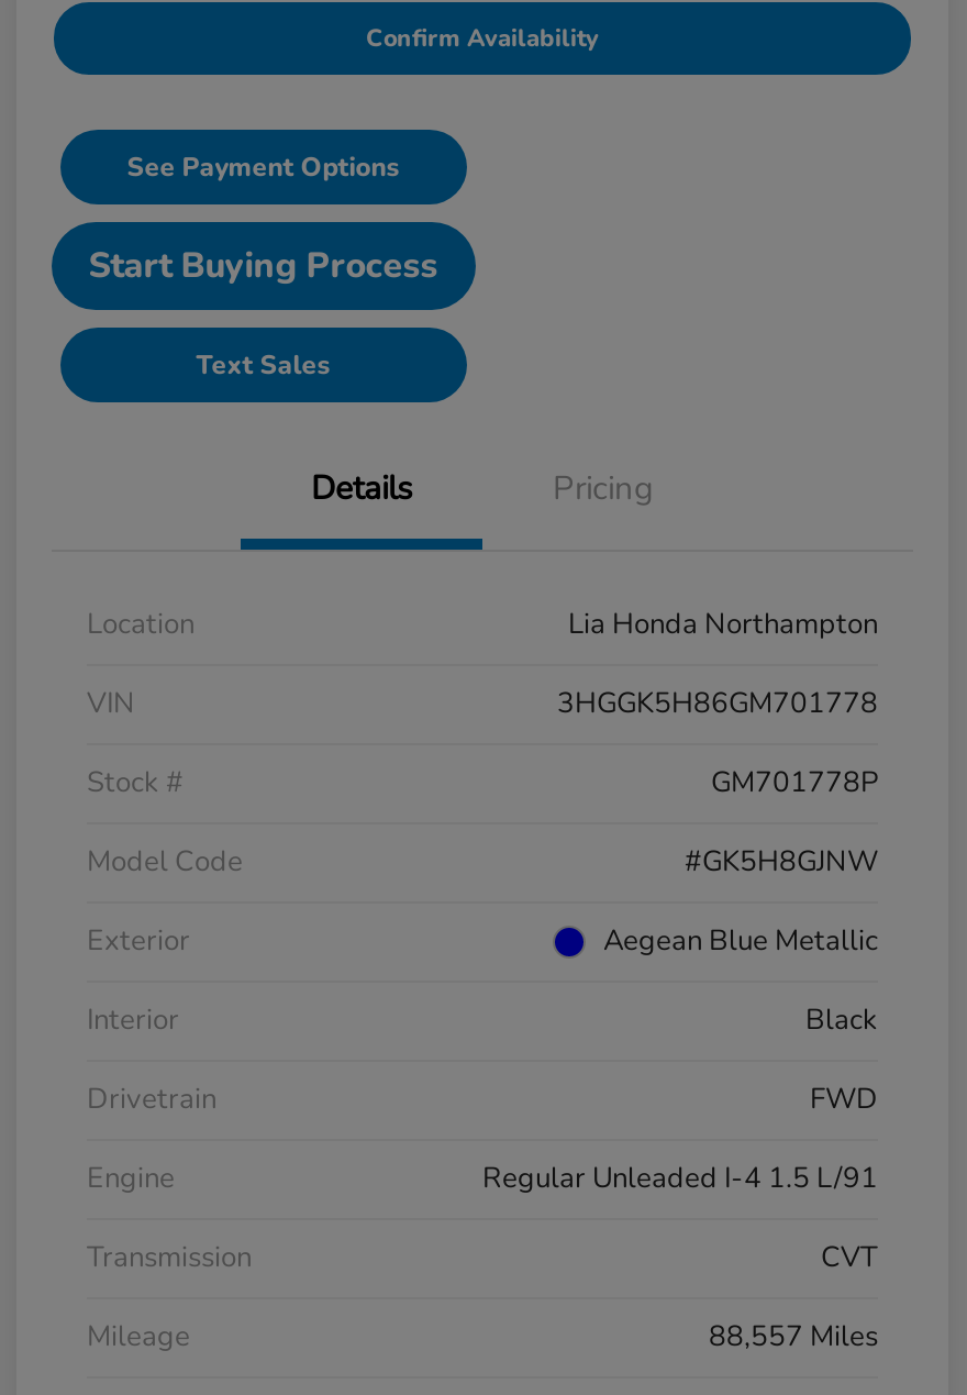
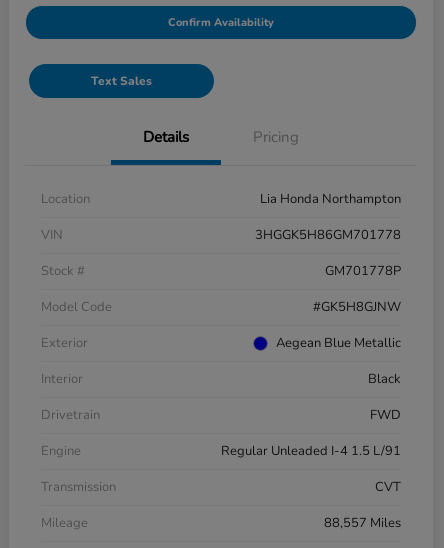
[89,150,438,291] See Payment Options | Start Buying Process -> none

